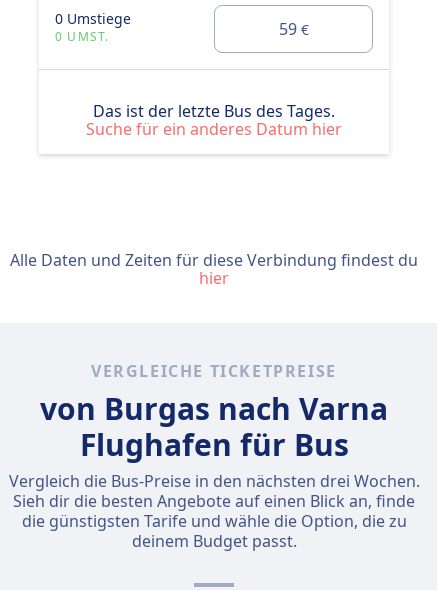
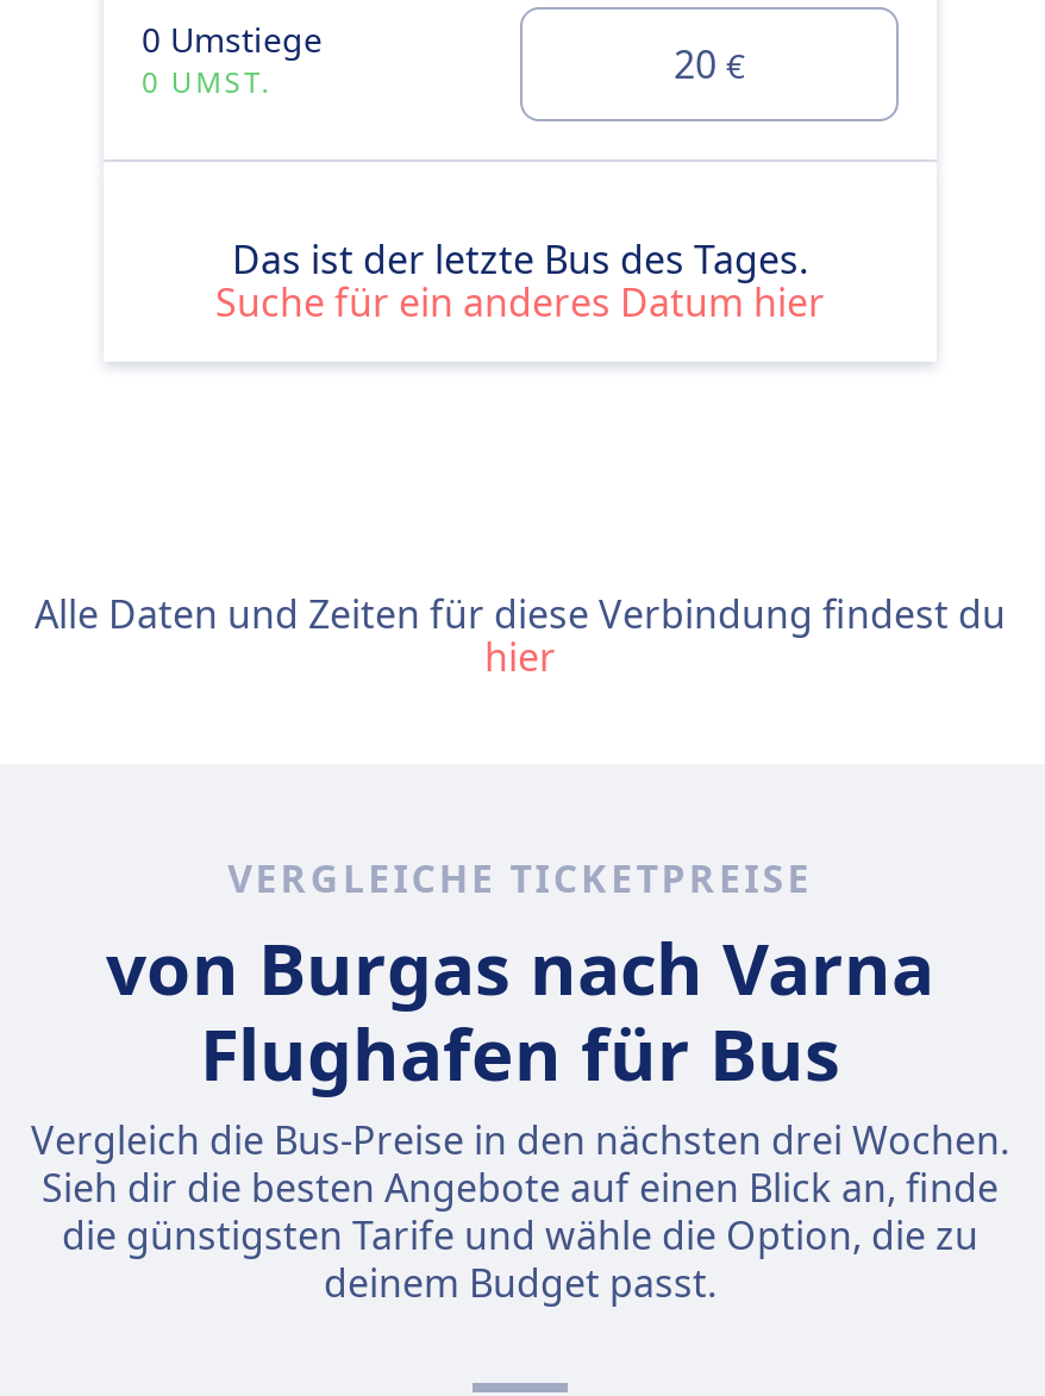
[278,17,308,39] 59 € -> [674,37,745,89] 20 €

